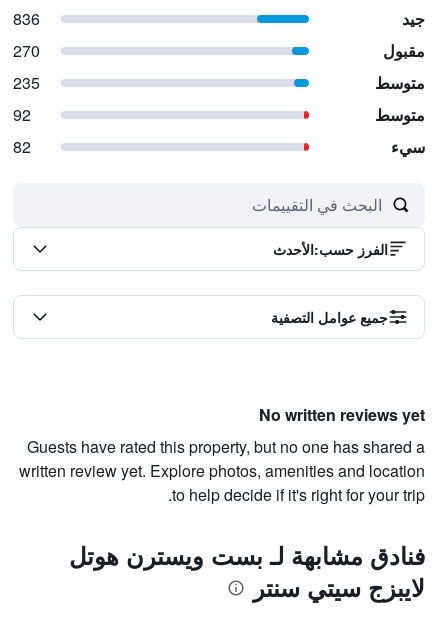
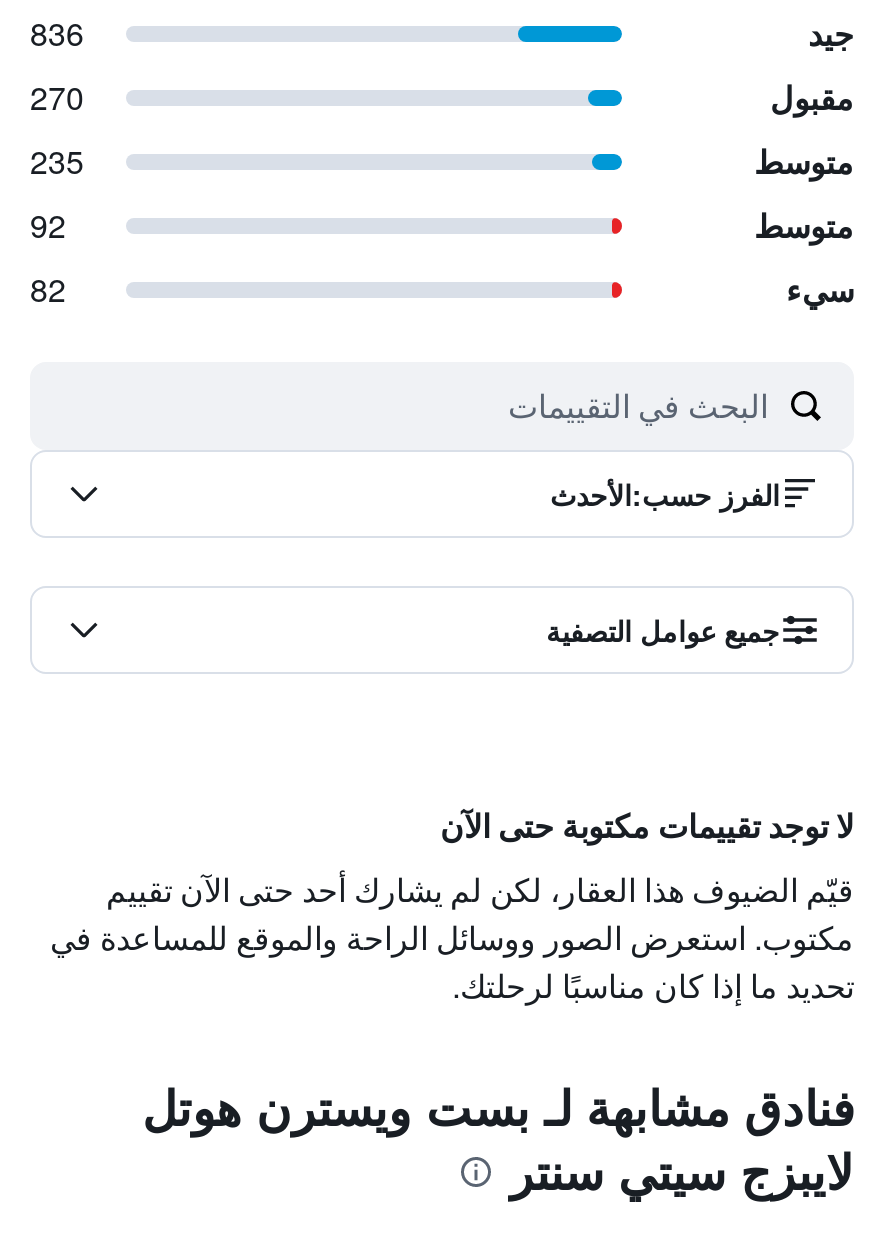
[19,403,425,506] No written reviews yet | Guests have rated this property, but no one has shared a | written review yet. Explore photos, amenities and location | to help decide if it's right for your trip. -> [50,802,854,1008] لا توجد تقييمات مكتوبة حتى الآن | قيّم الضيوف هذا العقار، لكن لم يشارك أحد حتى الآن تقييم | مكتوب. استعرض الصور ووسائل الراحة والموقع للمساعدة في | تحديد ما إذا كان مناسبًا لرحلتك.

